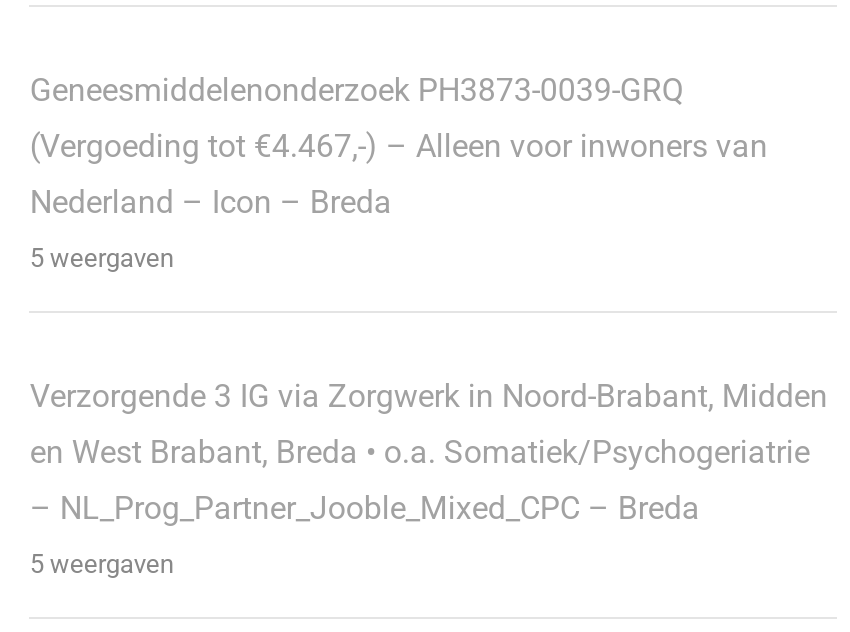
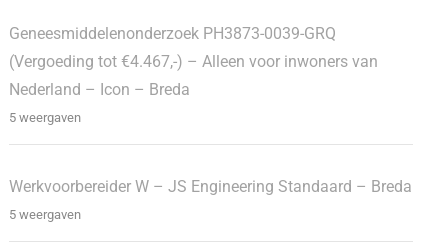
[30,377,828,527] Verzorgende 3 IG via Zorgwerk in Noord-Brabant, Midden | en West Brabant, Breda • o.a. Somatiek/Psychogeriatrie | – NL_Prog_Partner_Jooble_Mixed_CPC – Breda -> [9,177,412,196] Werkvoorbereider W – JS Engineering Standaard – Breda

